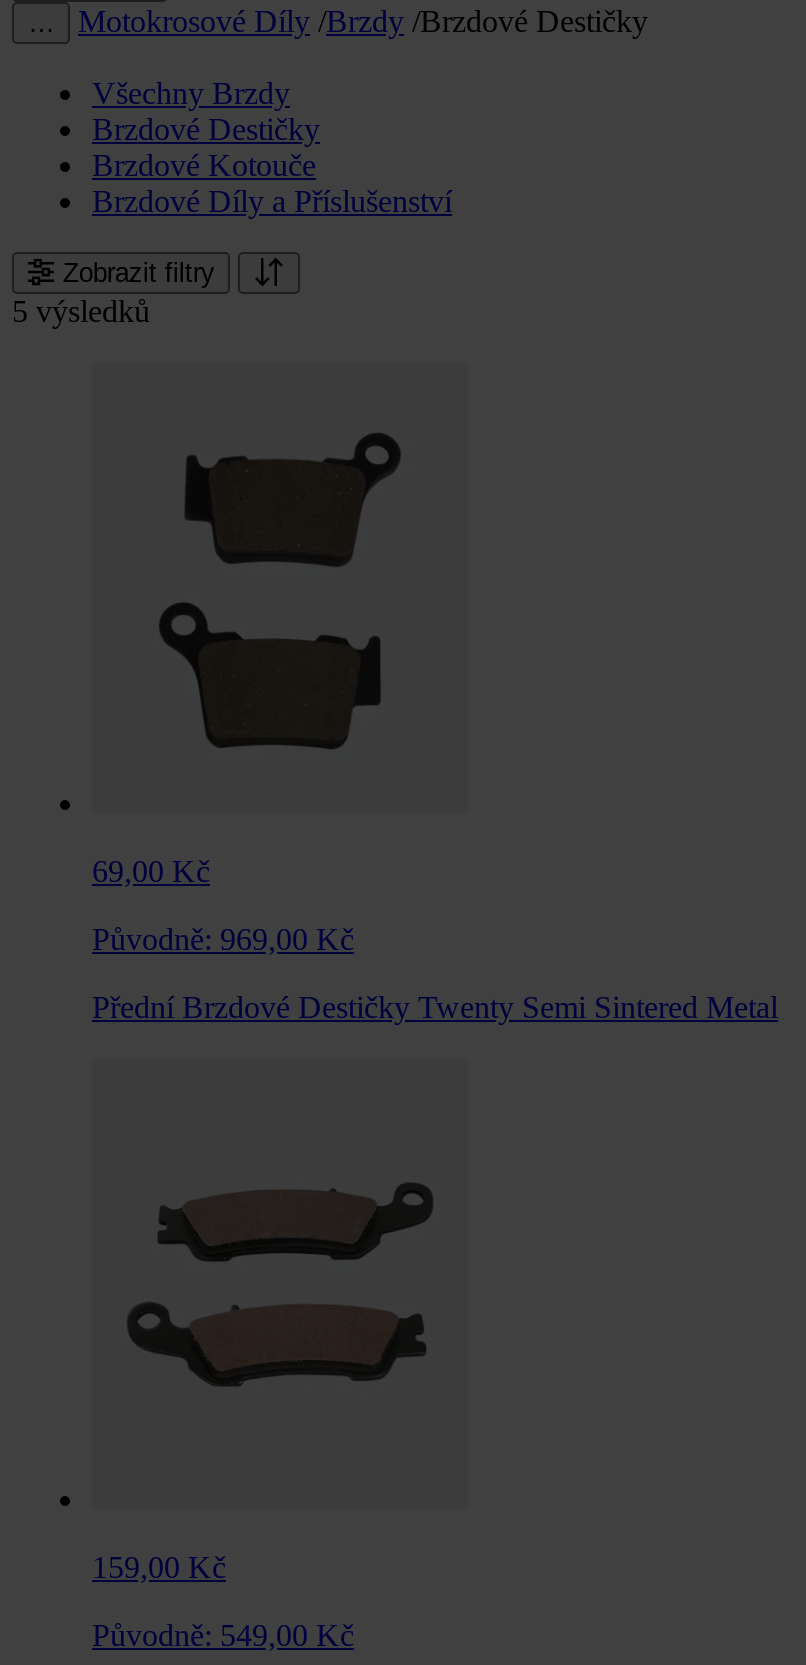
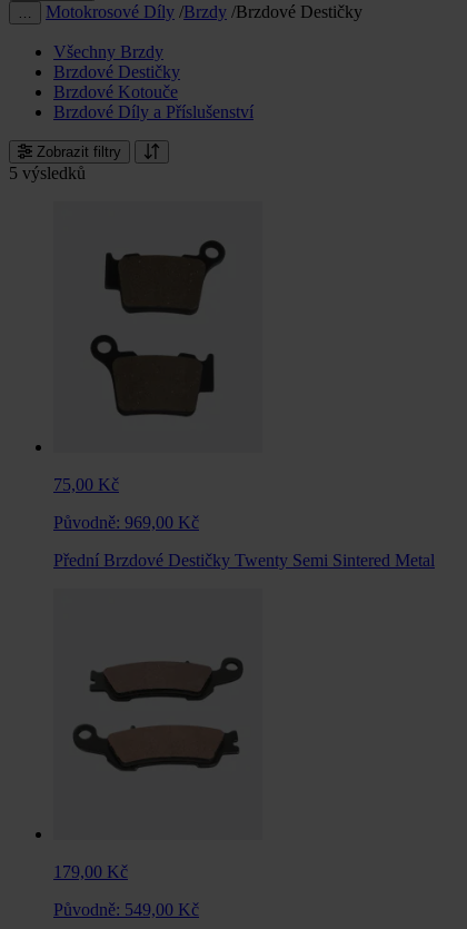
[92,854,210,888] 69,00 Kč -> [53,475,119,494] 75,00 Kč
[92,1549,226,1583] 159,00 Kč -> [53,862,128,881] 179,00 Kč

